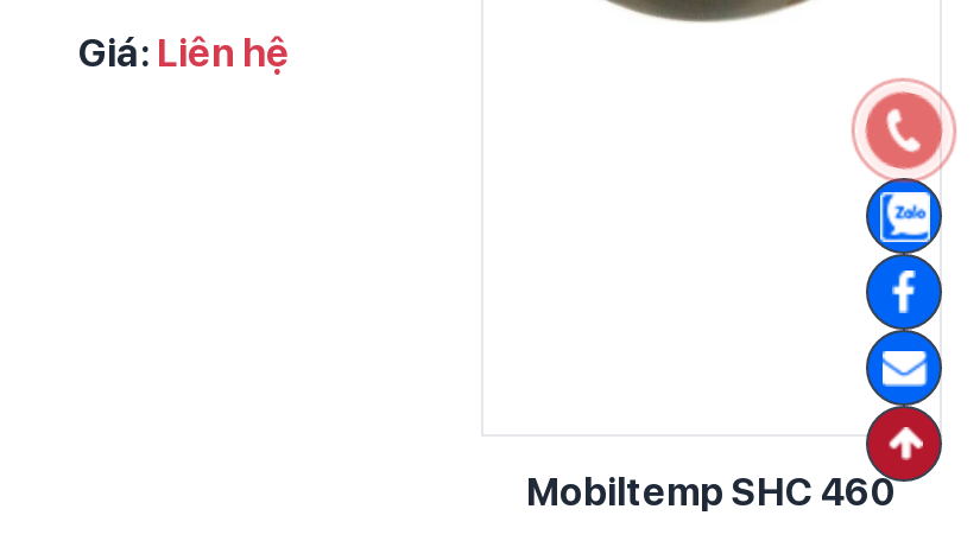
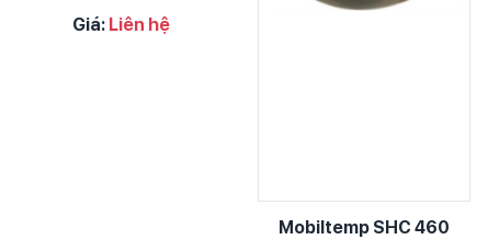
[849,76,959,484] [image] -> none

